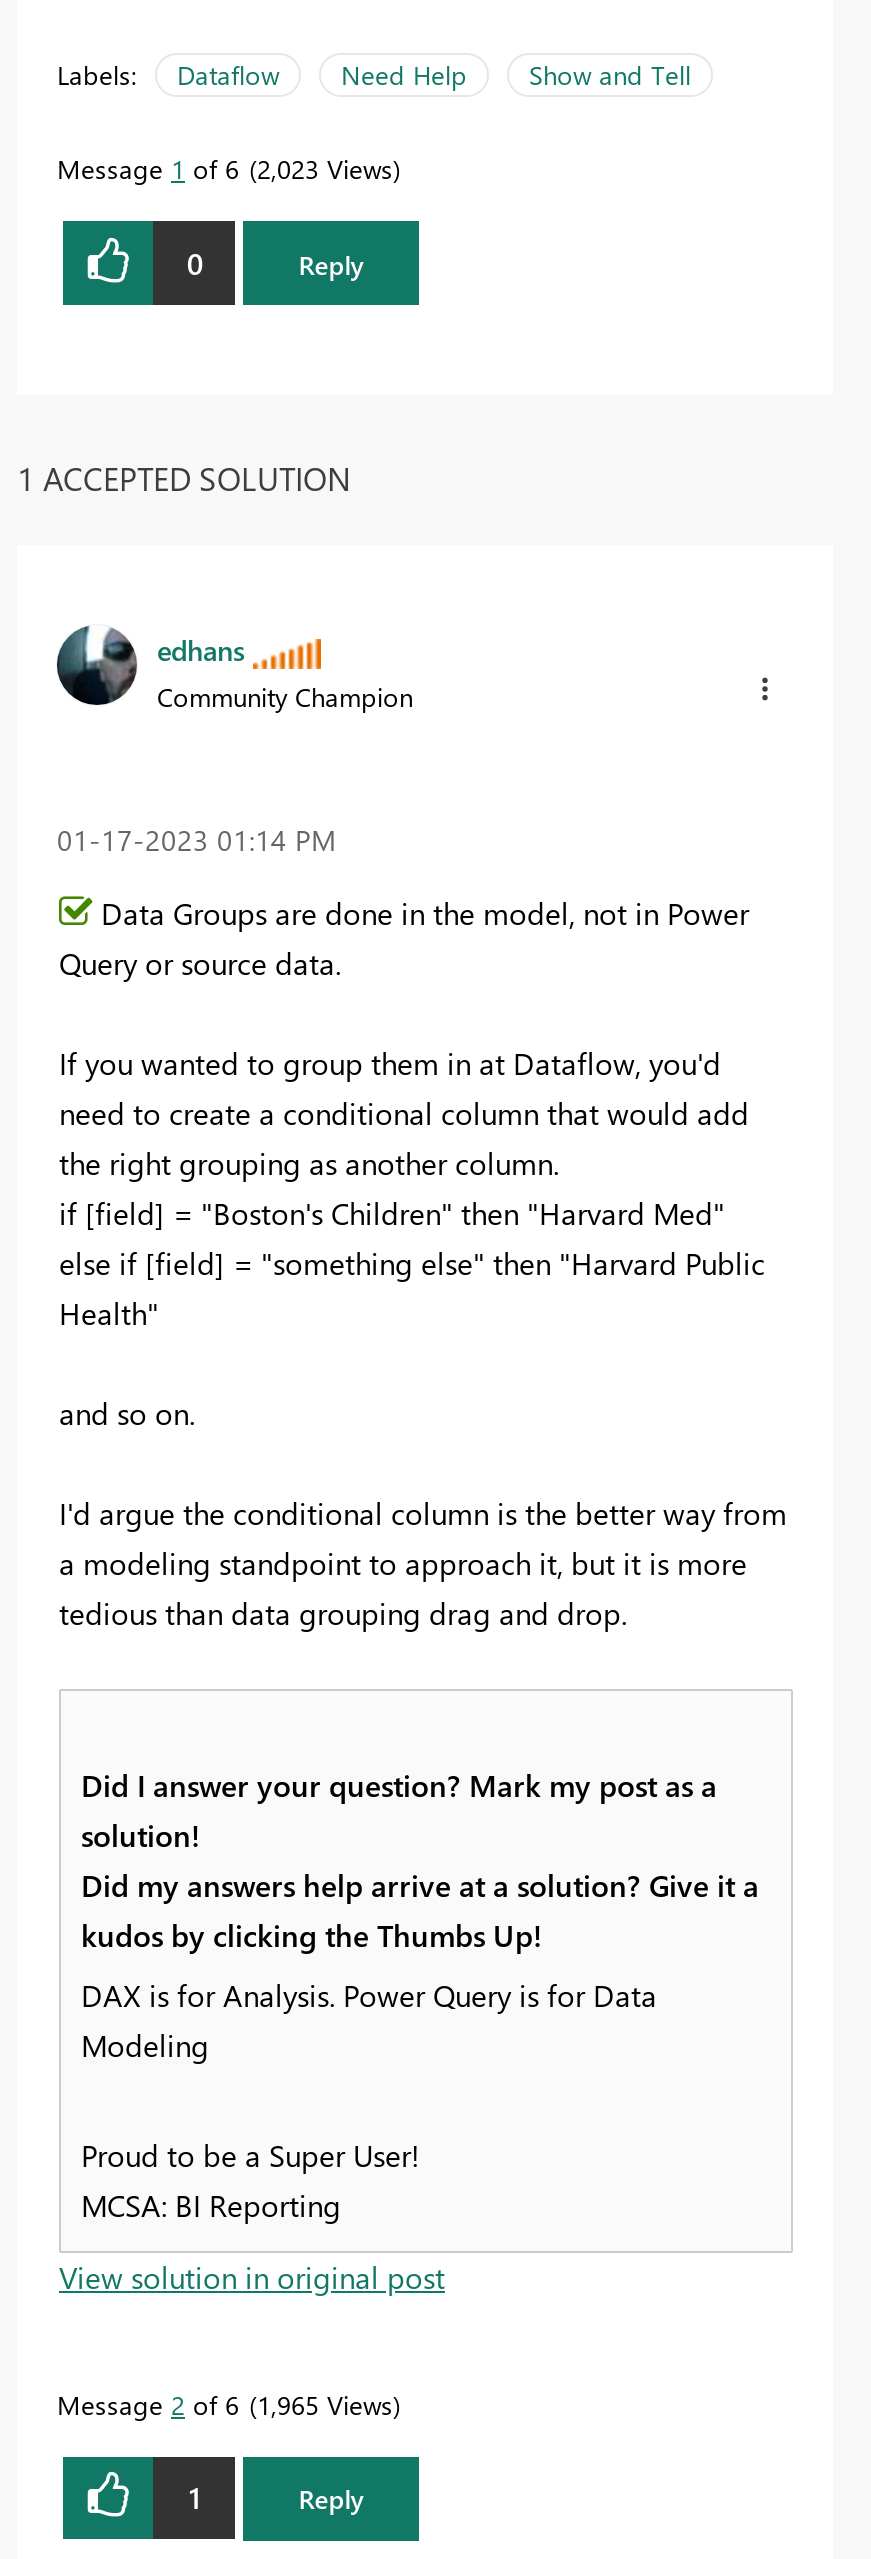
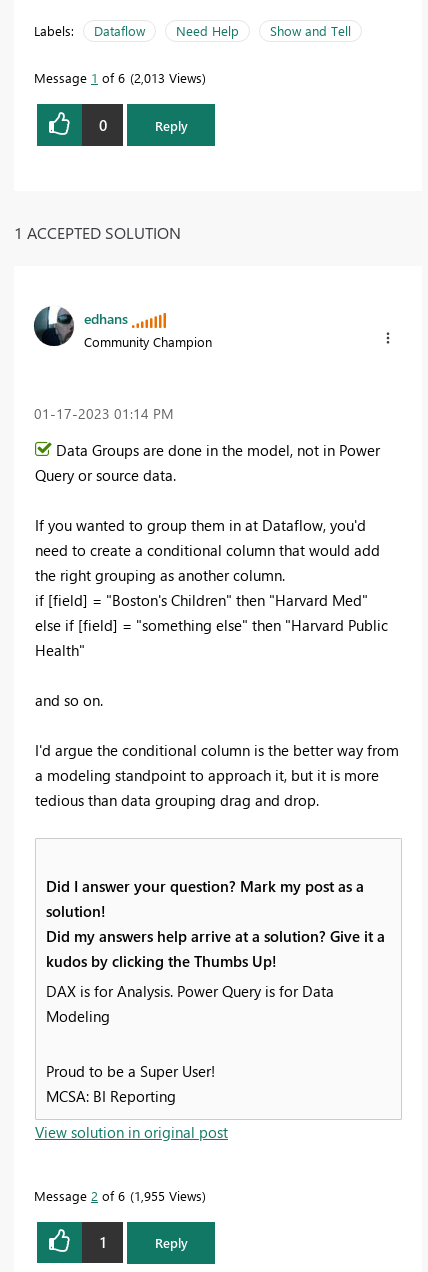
[57,151,393,185] Message 1 of 6 2,023 Views -> [34,69,202,86] Message 1 of 6 2,013 Views
[57,2386,393,2420] Message 2 of 6 1,965 Views -> [34,1187,202,1204] Message 2 of 6 1,955 Views

